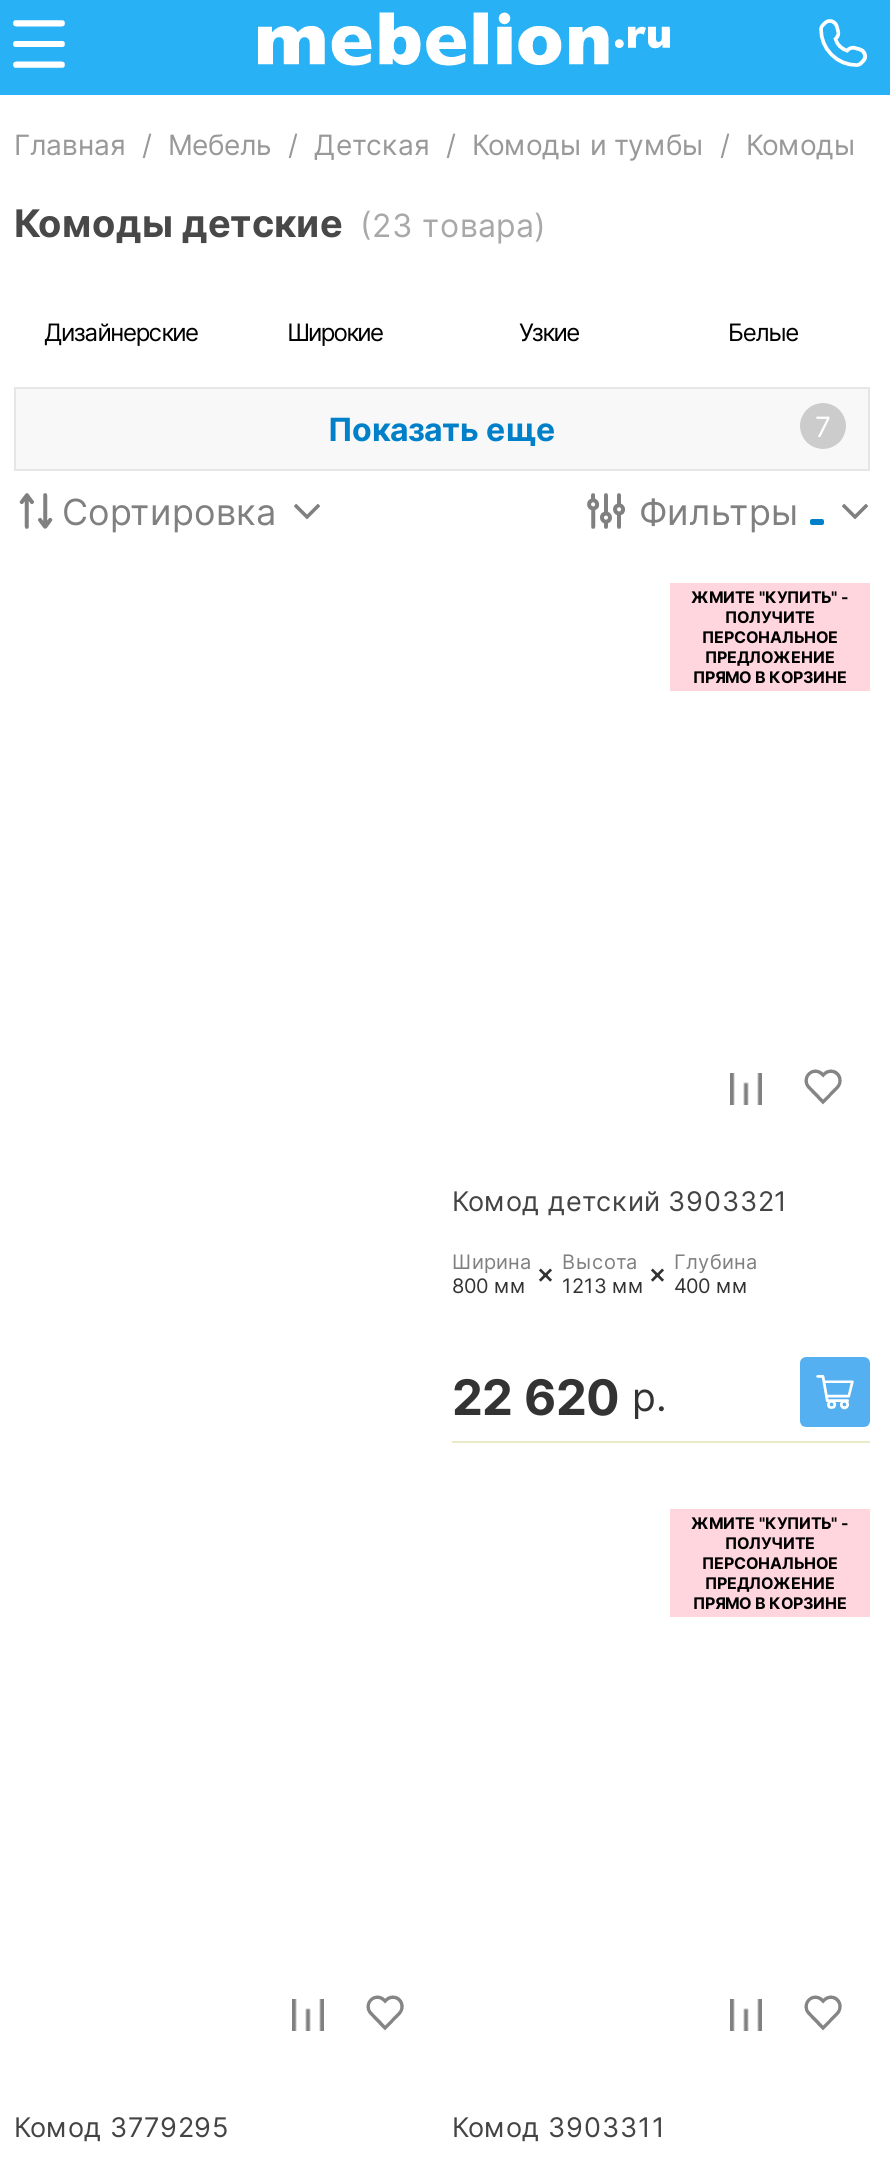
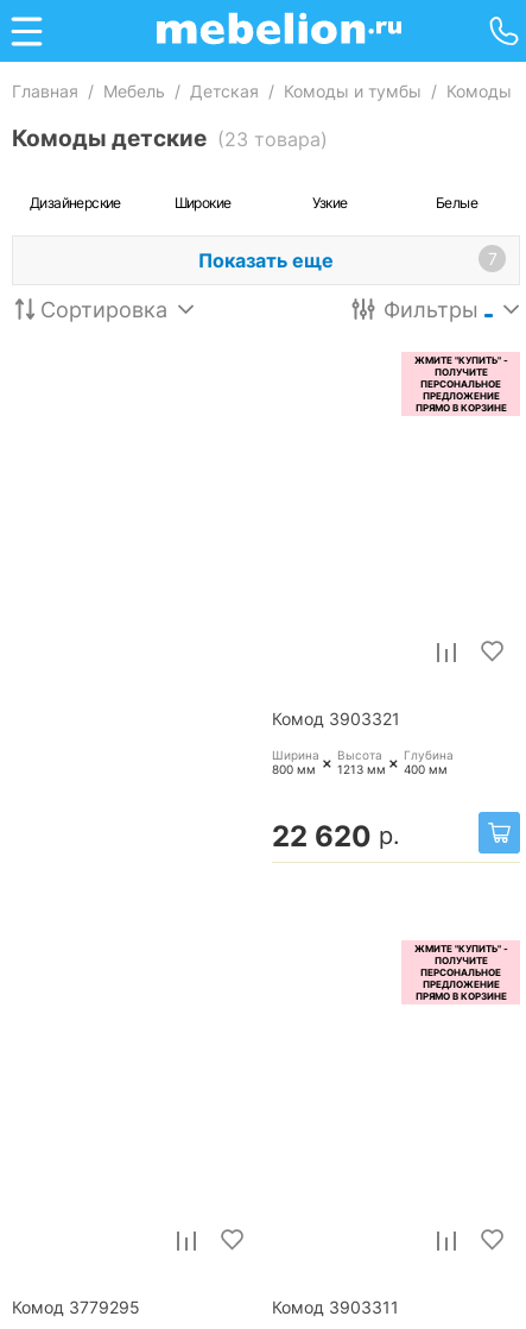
[452,1185,788,1217] Комод детский 3903321 -> [272,710,400,729] Комод 3903321

